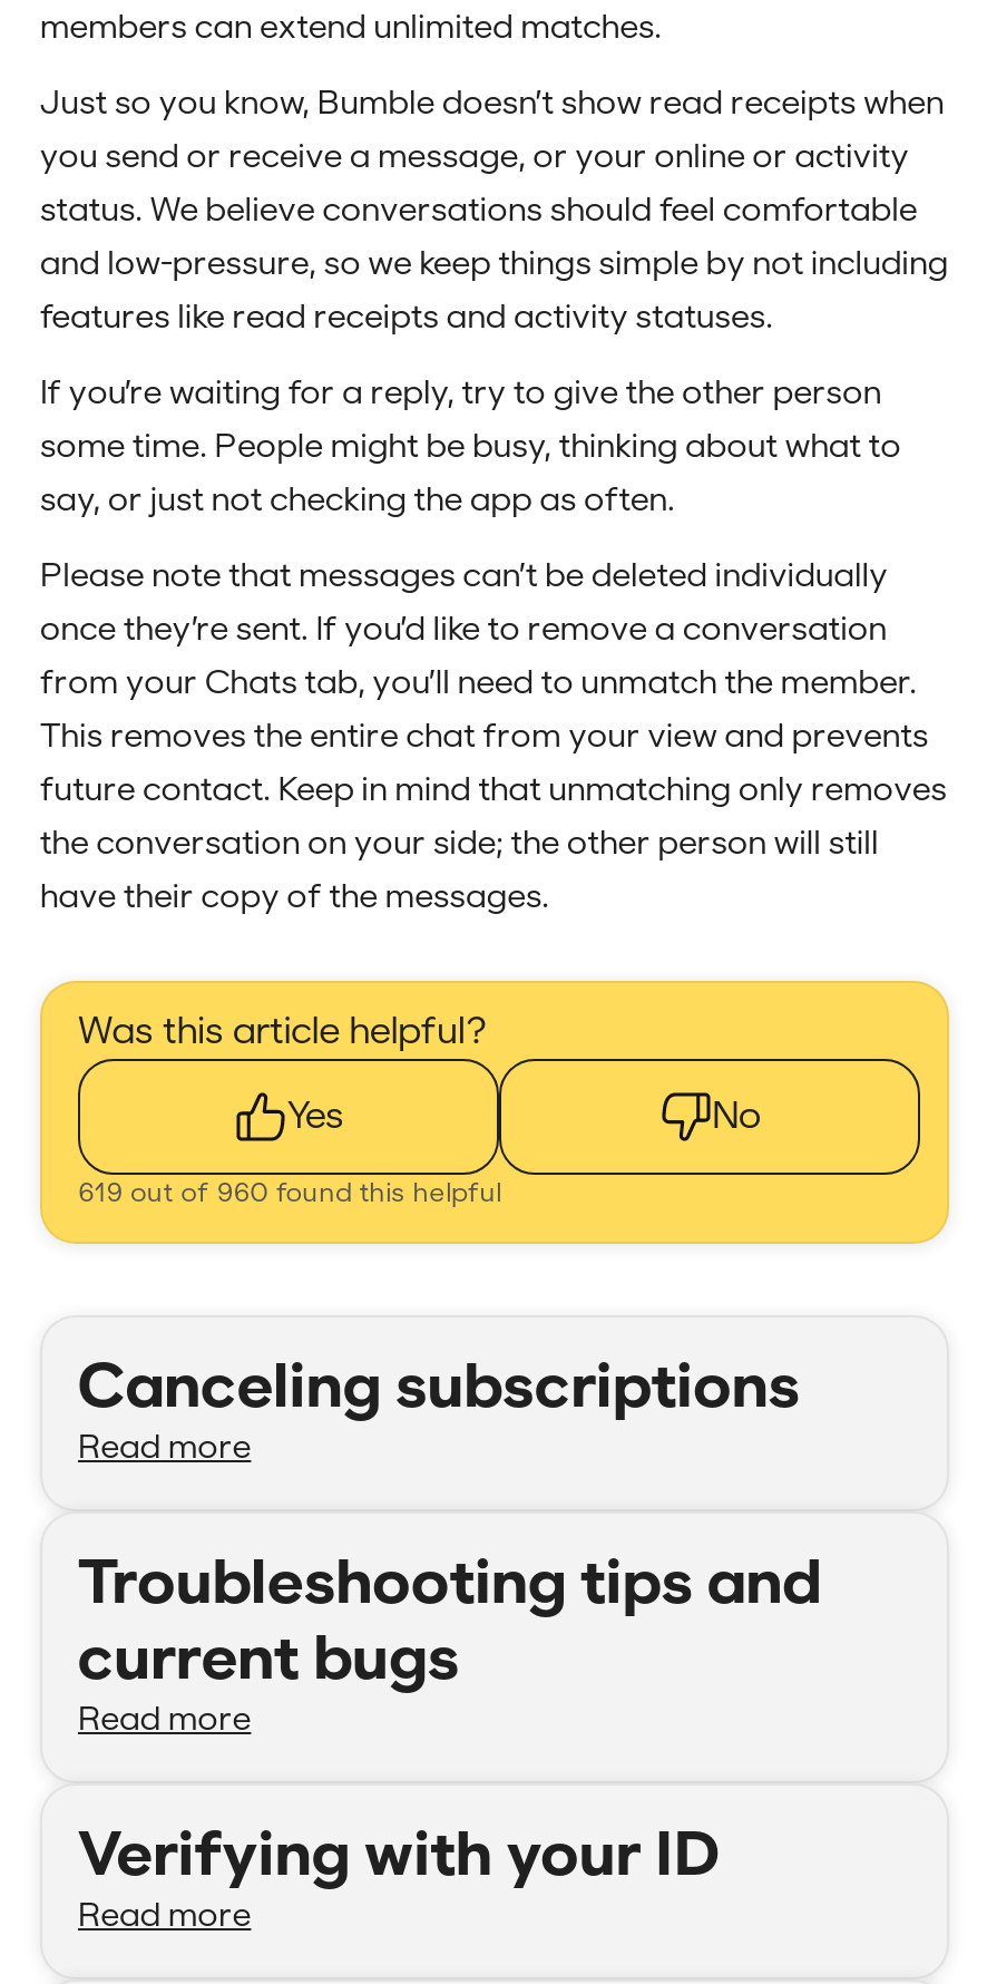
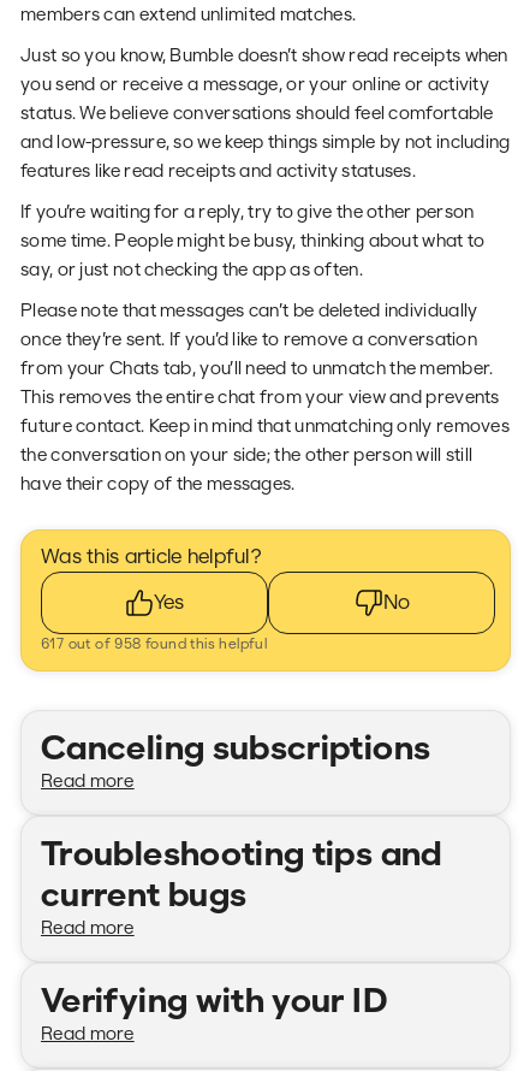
[78,1181,502,1208] 619 out of 960 found this helpful -> [41,638,267,652] 617 out of 958 found this helpful

